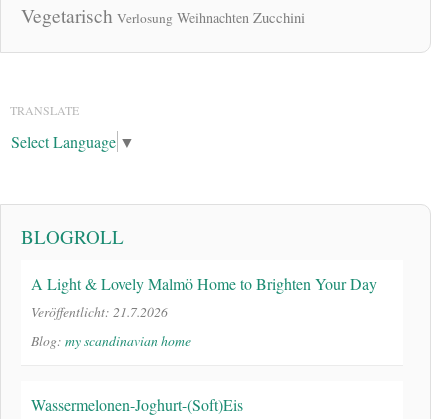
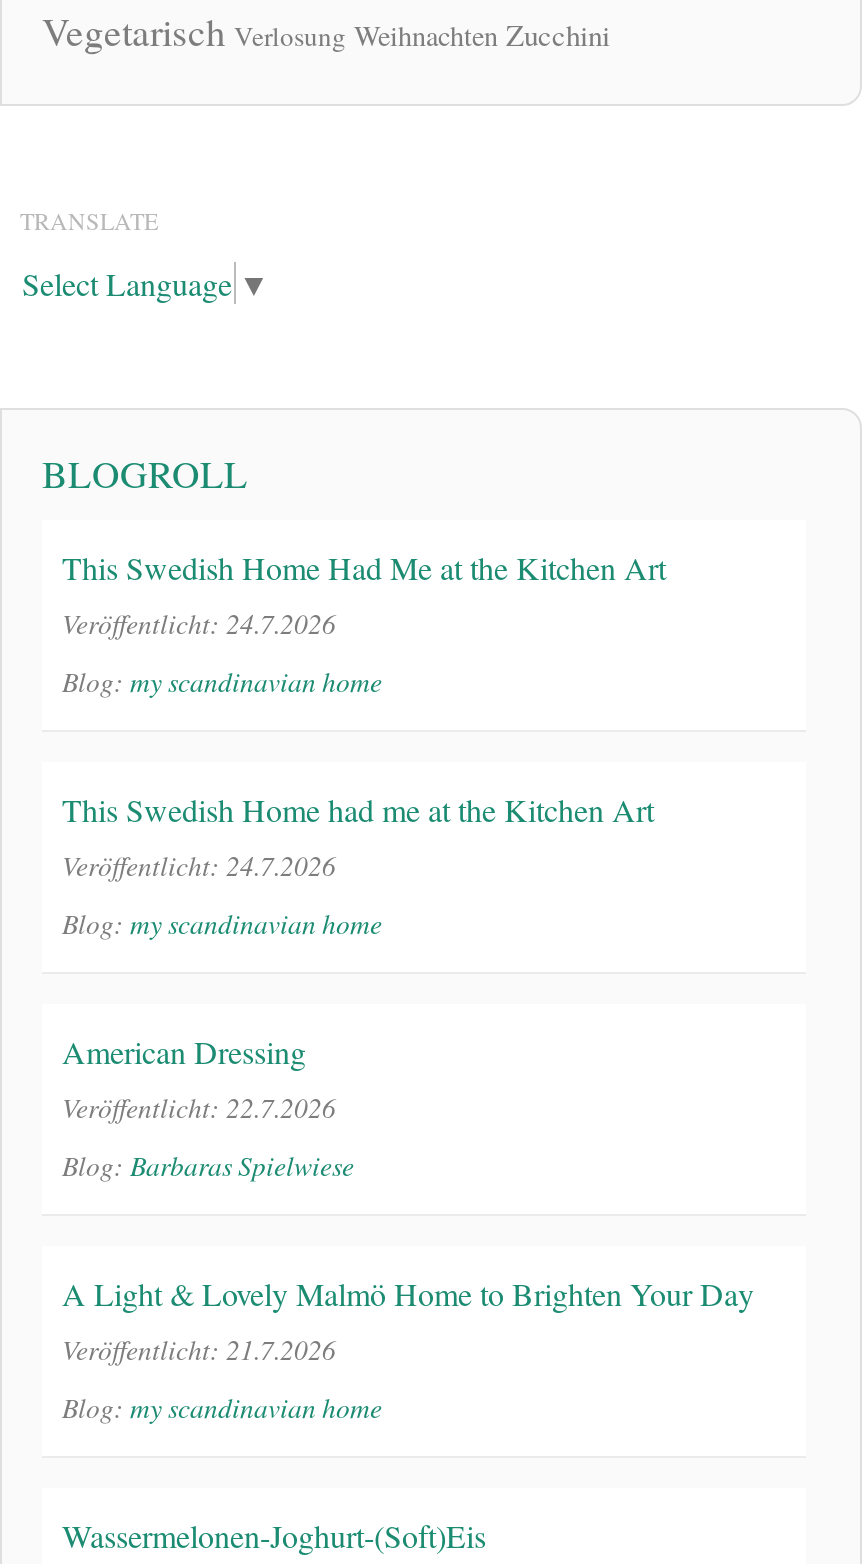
none -> [62,546,666,1184] This Swedish Home Had Me at the Kitchen Art | Veröffentlicht: 24.7.2026 | Blog: my scandinavian home | This Swedish Home had me at the Kitchen Art | Veröffentlicht: 24.7.2026 | Blog: my scandinavian home | American Dressing | Veröffentlicht: 22.7.2026 | Blog: Barbaras Spielwiese

